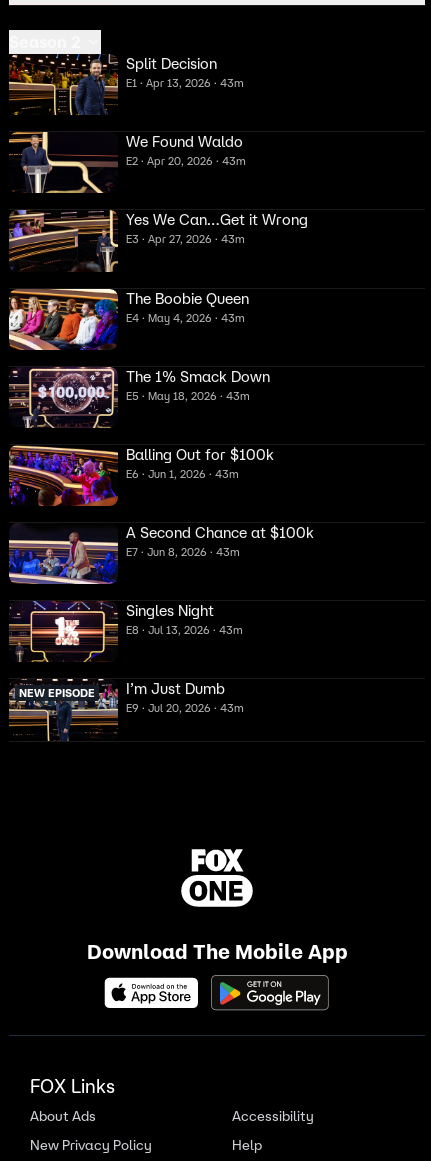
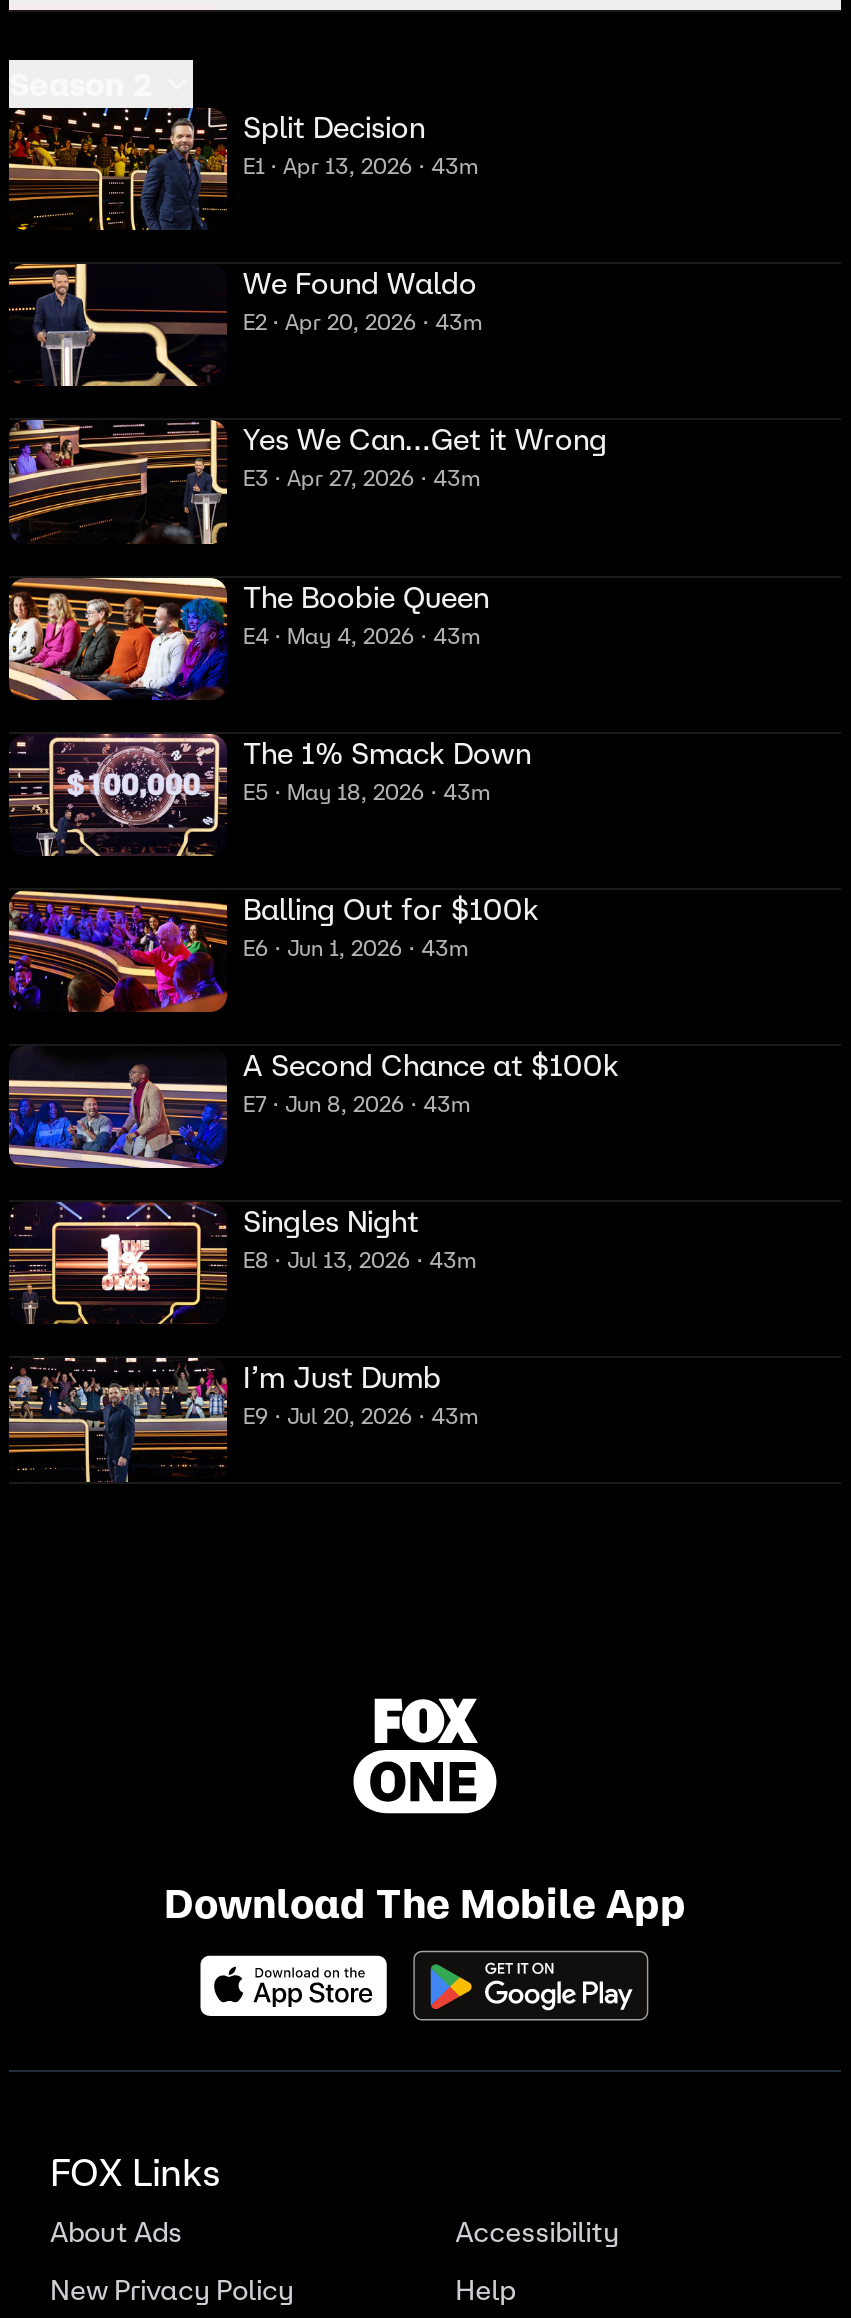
[19,686,95,700] NEW EPISODE -> none

